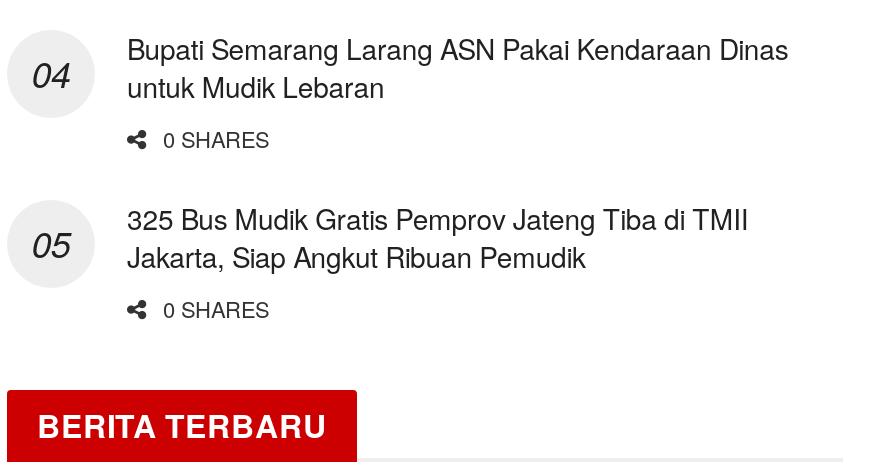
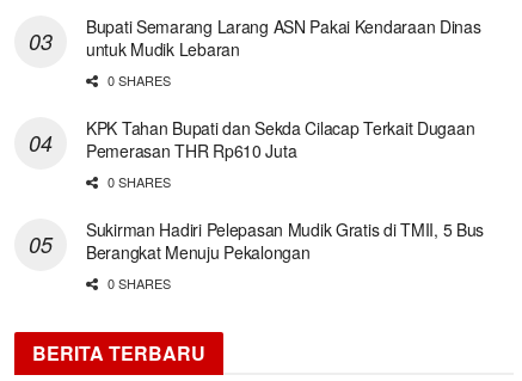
[127,199,748,277] 325 Bus Mudik Gratis Pemprov Jateng Tiba di TMII | Jakarta, Siap Angkut Ribuan Pemudik -> [86,116,484,264] KPK Tahan Bupati dan Sekda Cilacap Terkait Dugaan | Pemerasan THR Rp610 Juta | 0 SHARES | Sukirman Hadiri Pelepasan Mudik Gratis di TMII, 5 Bus | Berangkat Menuju Pekalongan

